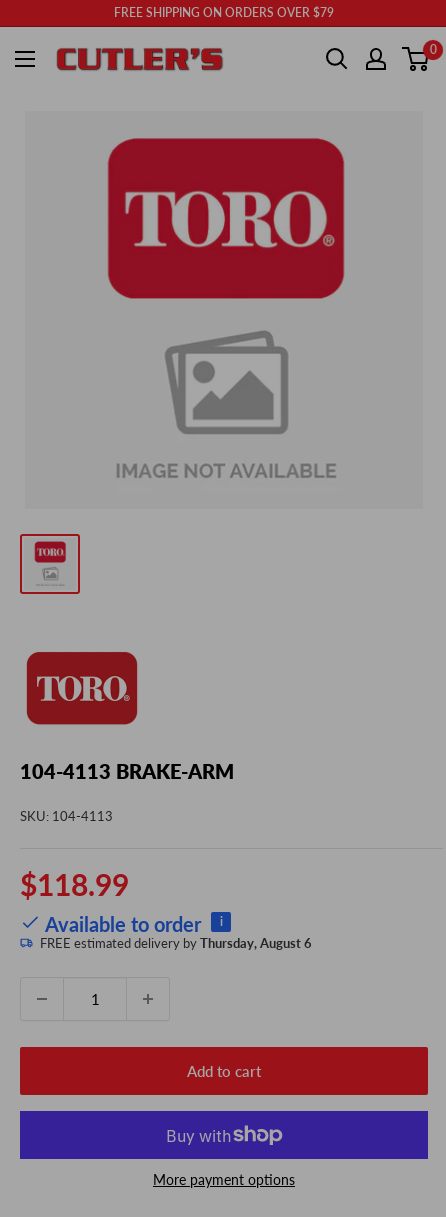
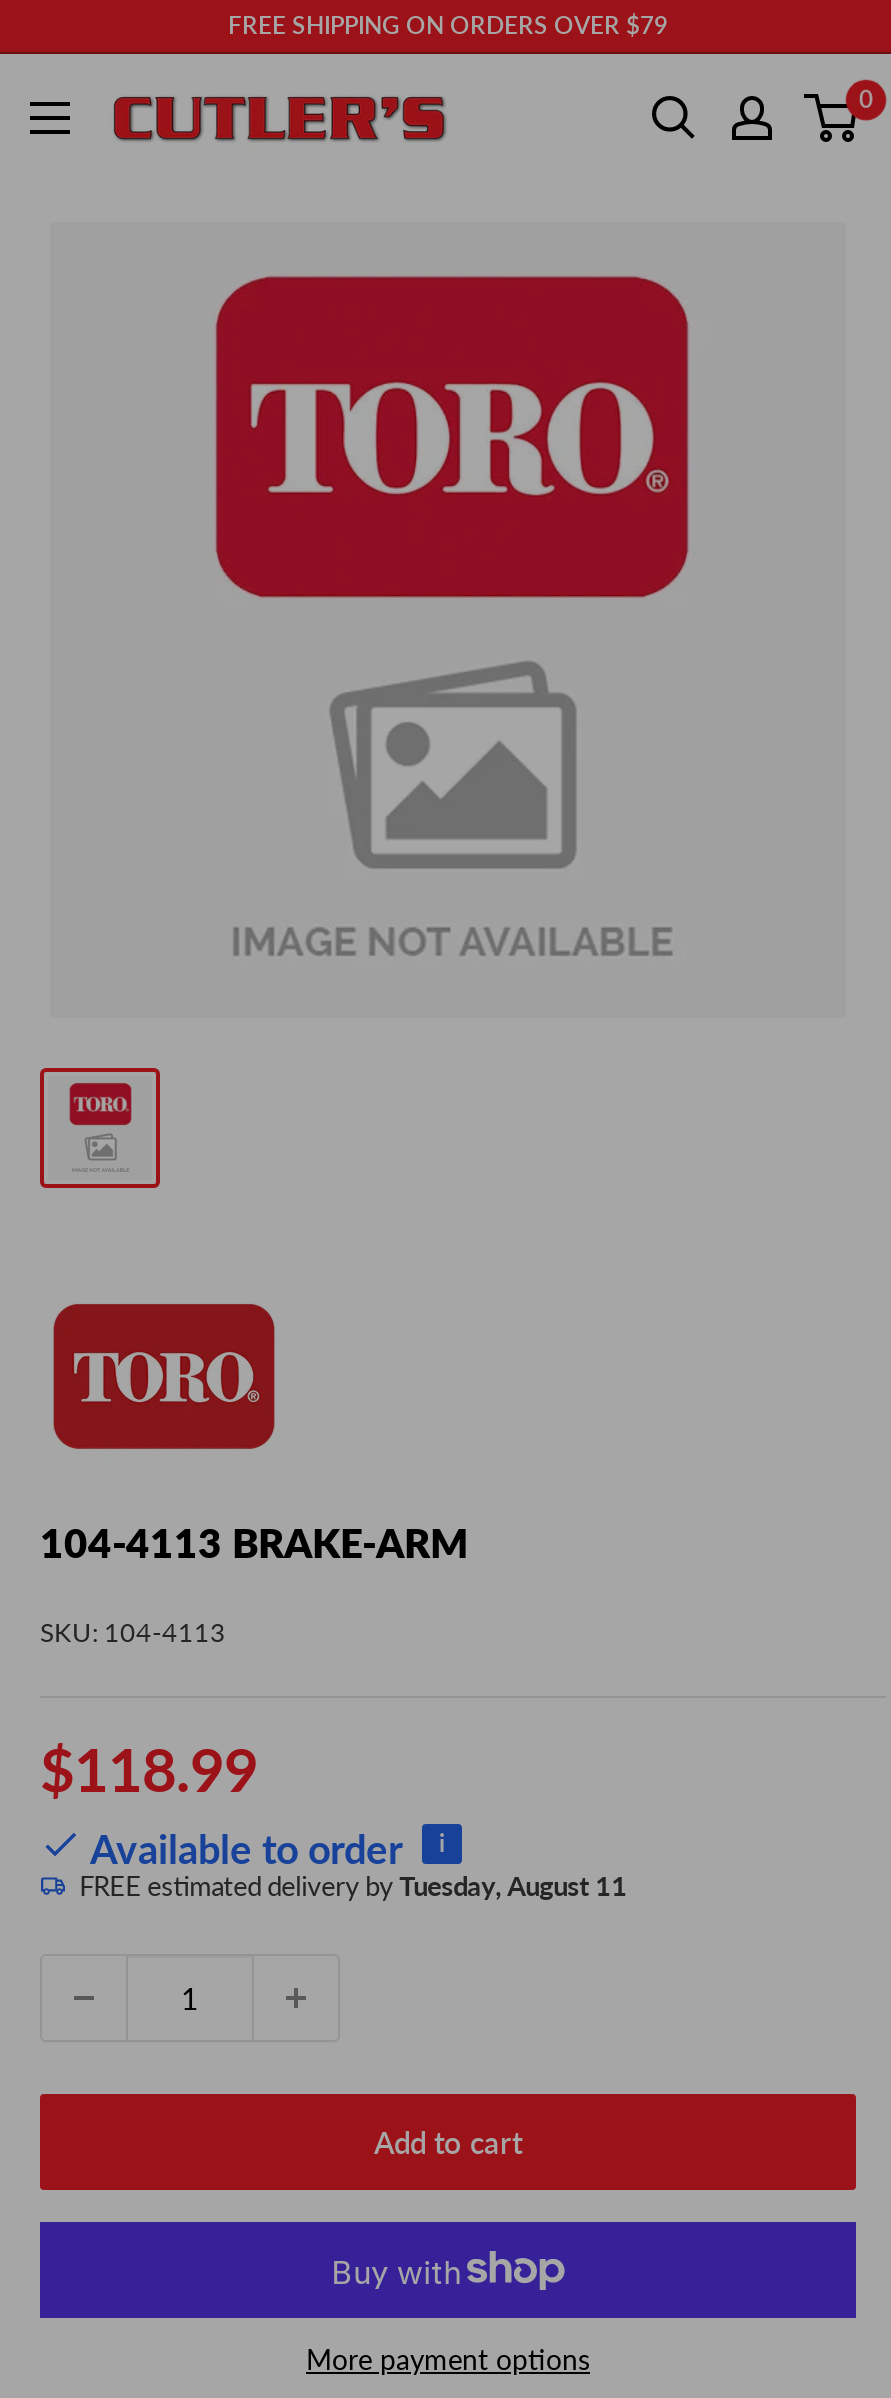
[40,935,312,951] FREE estimated delivery by Thursday, August 6 -> [79,1870,627,1902] FREE estimated delivery by Tuesday, August 11

